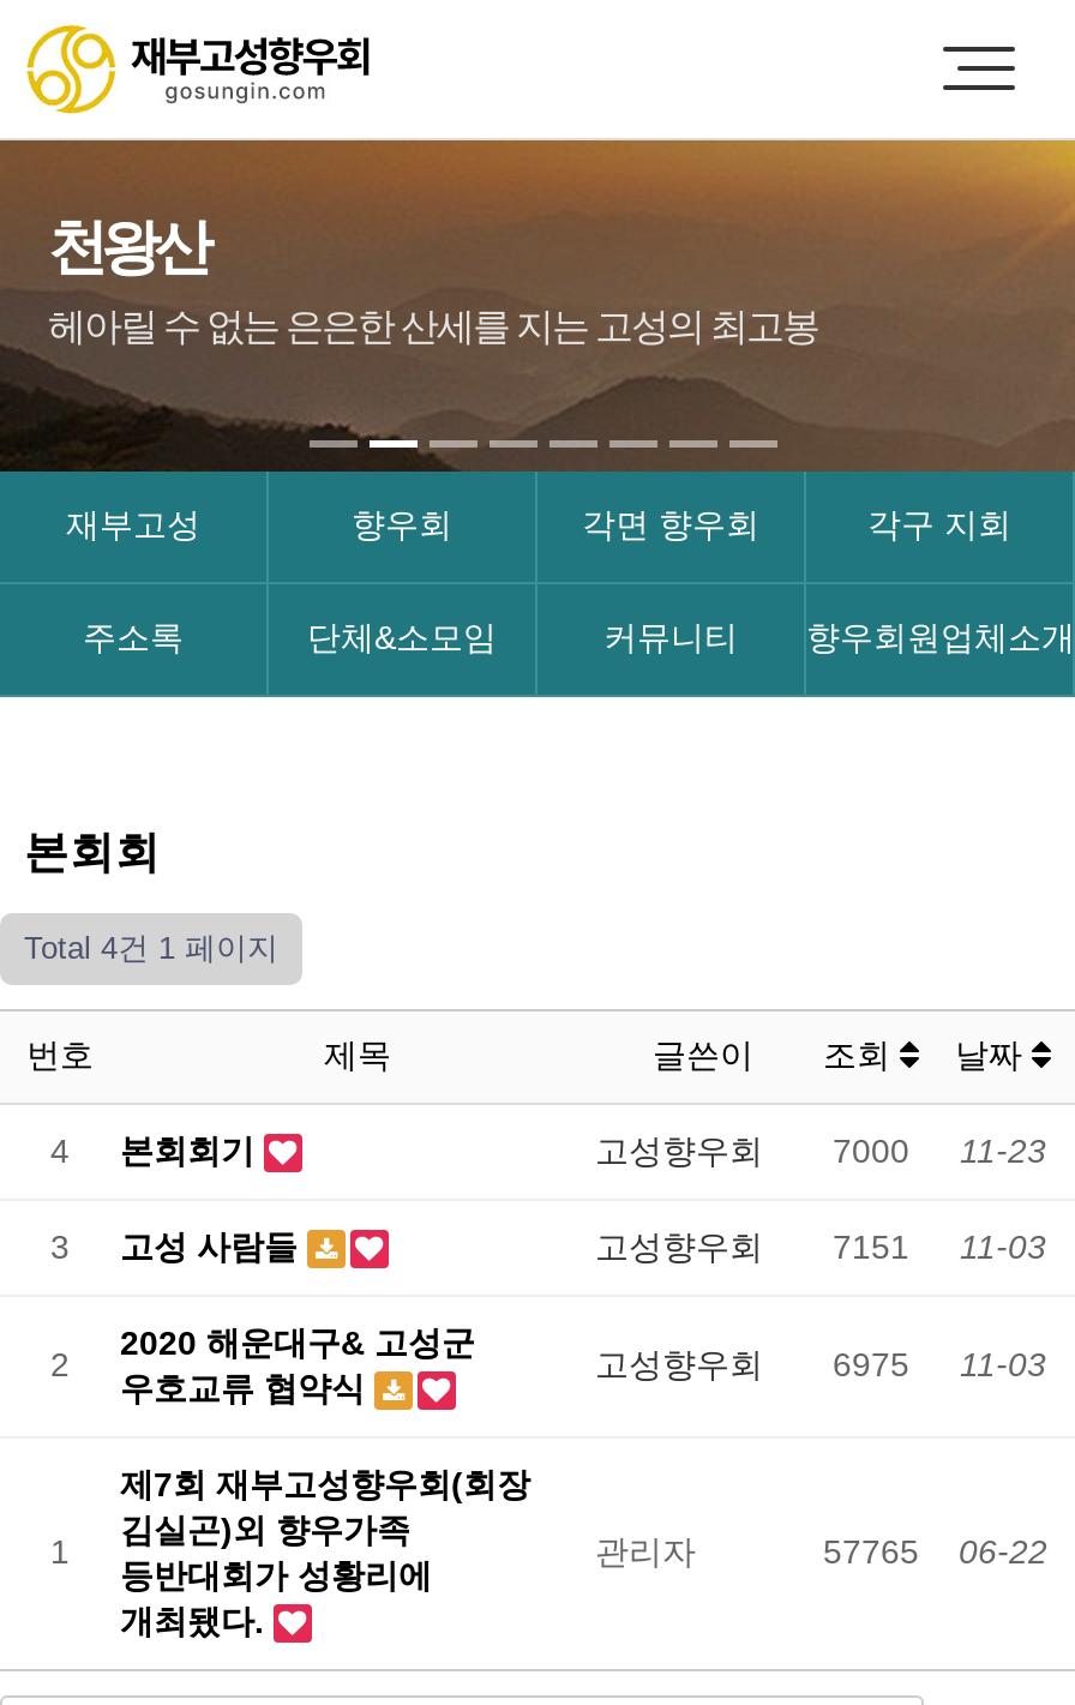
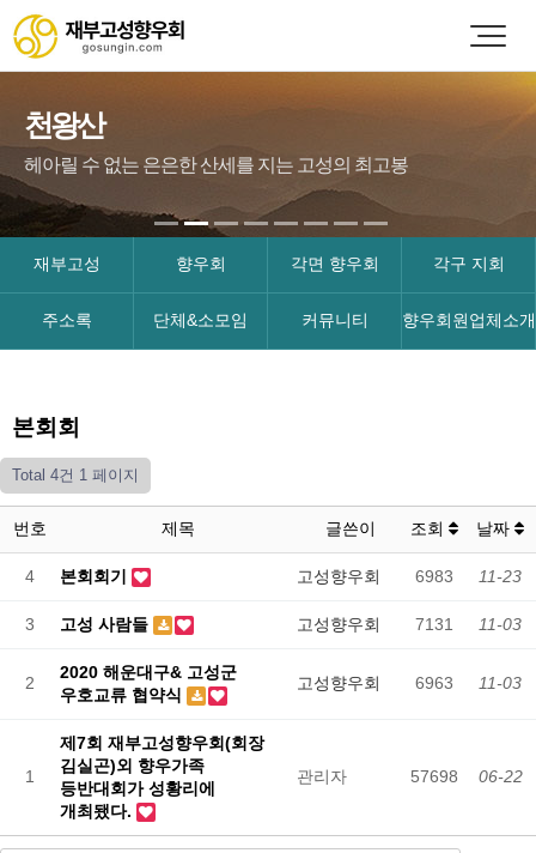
[595,1131,1046,1170] 고성향우회 7000 11-23 -> [297,567,522,586] 고성향우회 6983 11-23
[595,1227,1046,1266] 고성향우회 7151 11-03 -> [297,615,522,634] 고성향우회 7131 11-03
[595,1345,1046,1383] 고성향우회 6975 11-03 -> [297,673,522,692] 고성향우회 6963 11-03
[823,1532,1047,1571] 57765 06-22 -> [410,767,522,786] 57698 06-22

